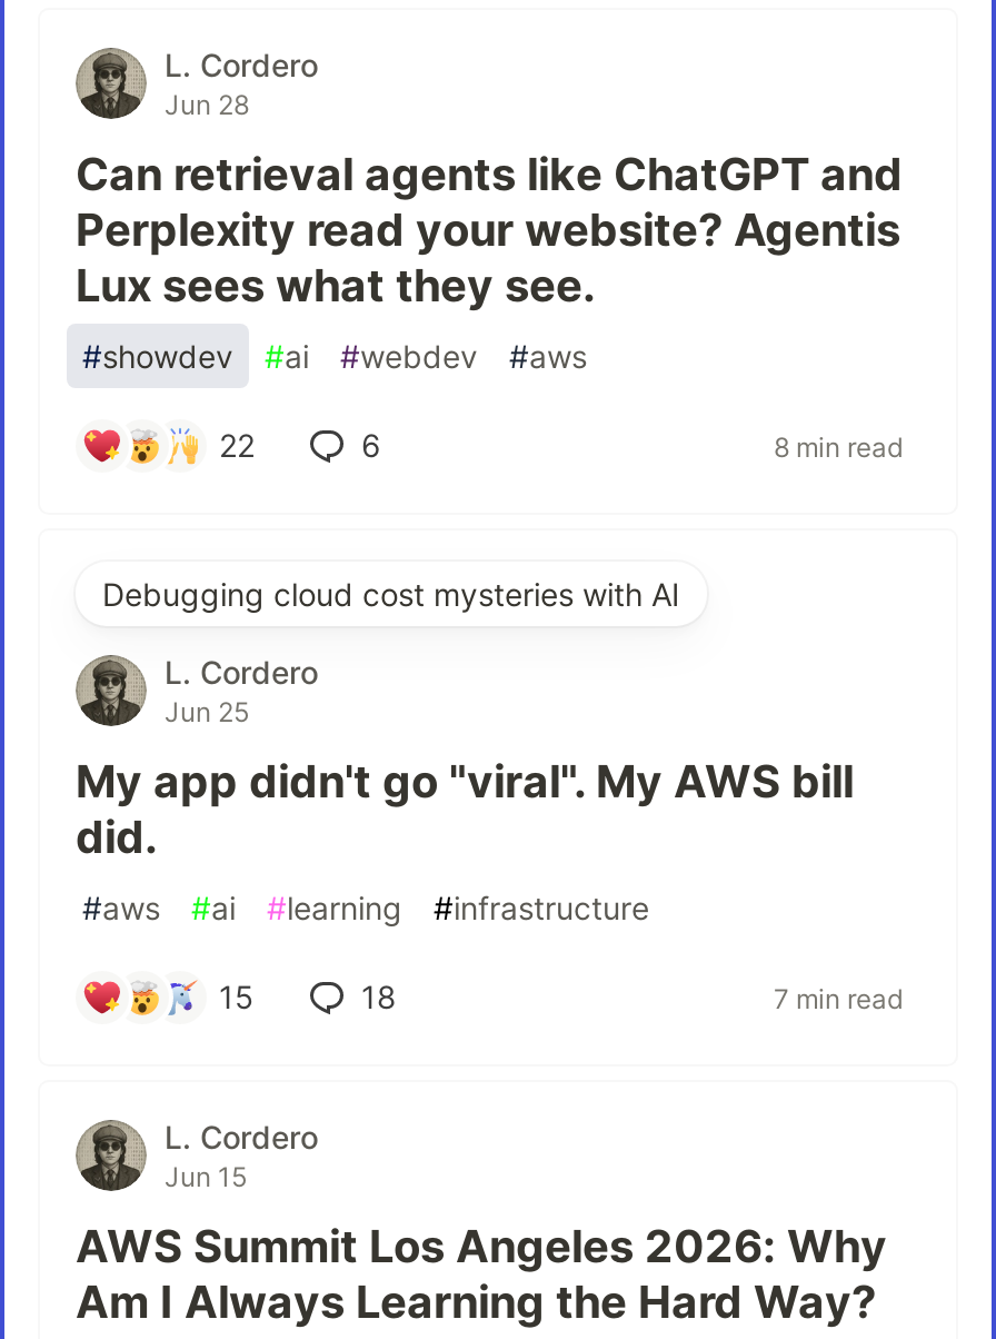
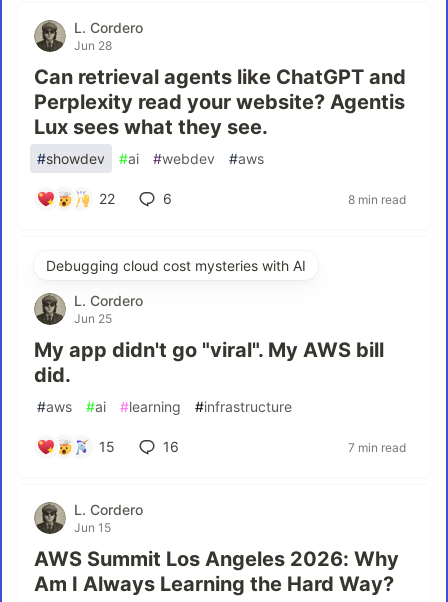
[361,978,397,1015] 18 -> [162,438,178,455] 16

